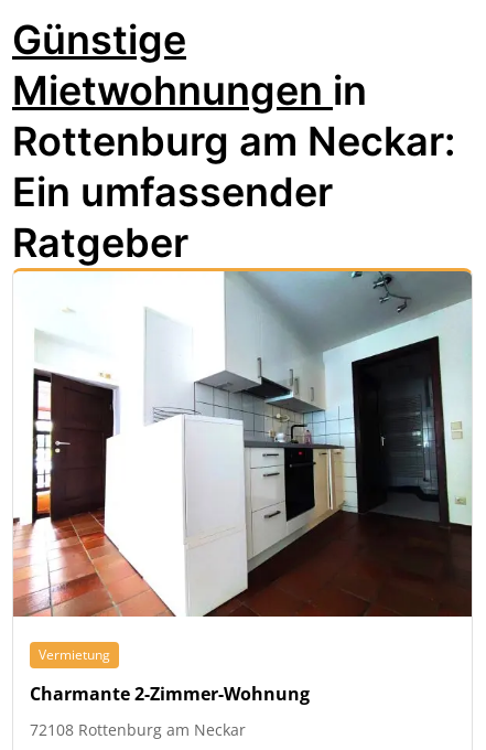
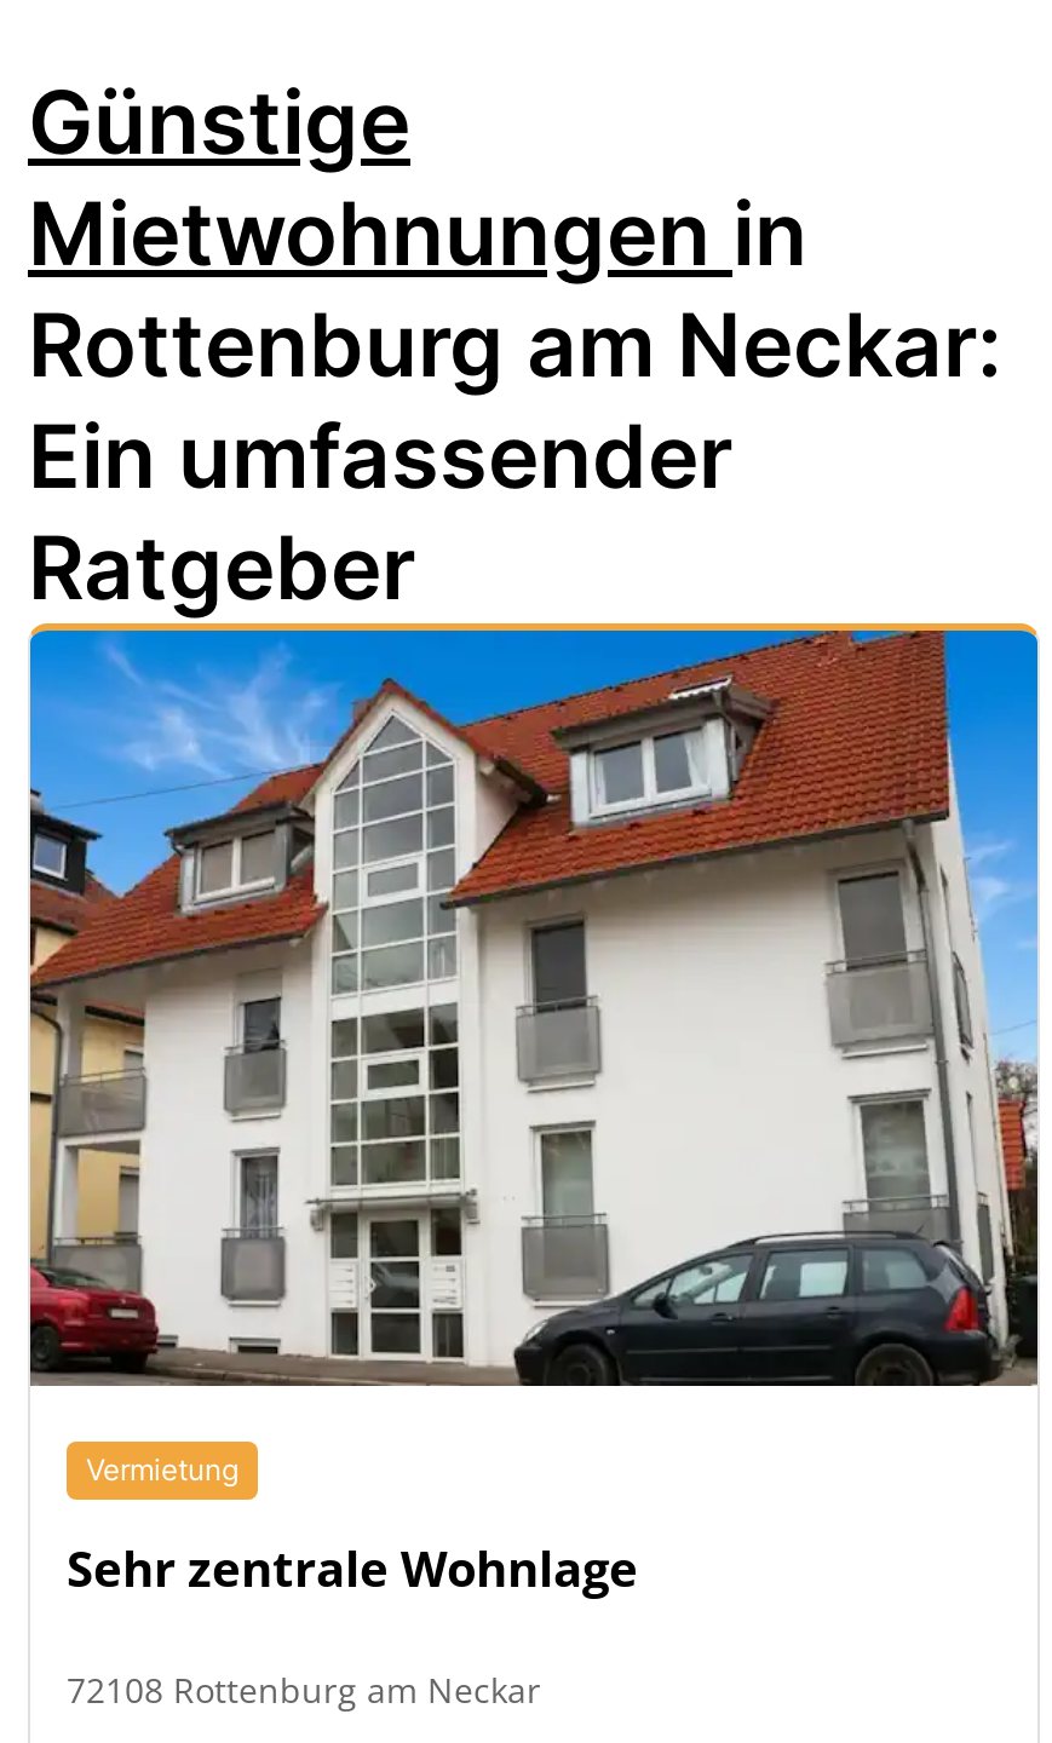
[12,270,473,618] [image] -> [28,628,1040,1388] [image]
[30,682,310,706] Charmante 2-Zimmer-Wohnung -> [67,1537,638,1602] Sehr zentrale Wohnlage

